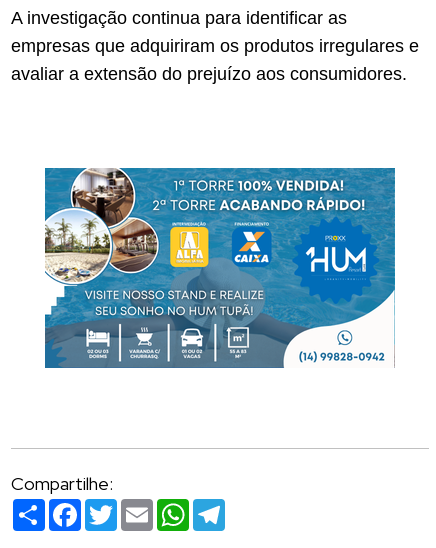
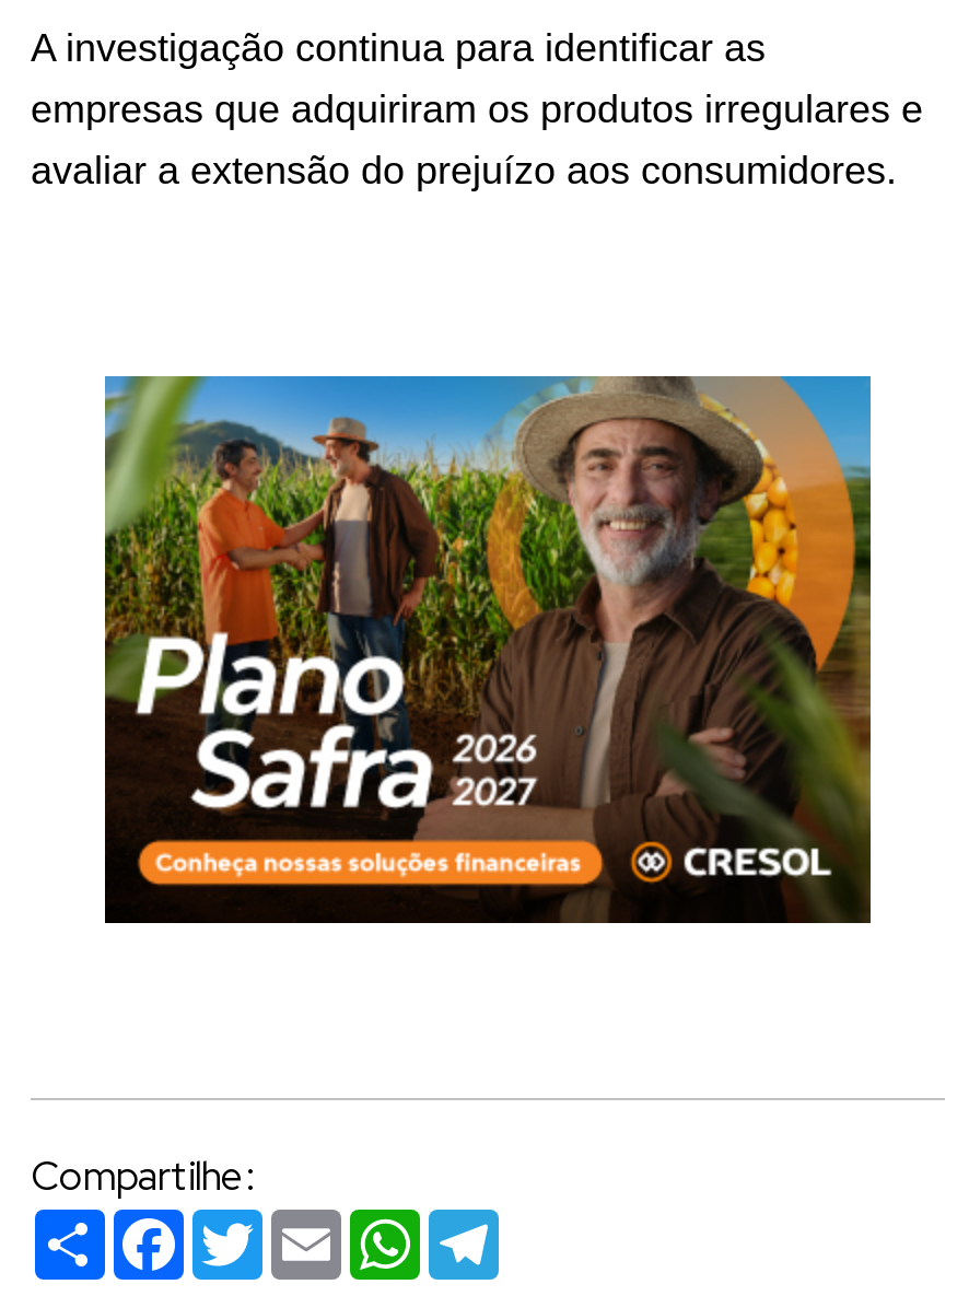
[44,167,396,369] [image] -> [103,374,873,925] [image]

